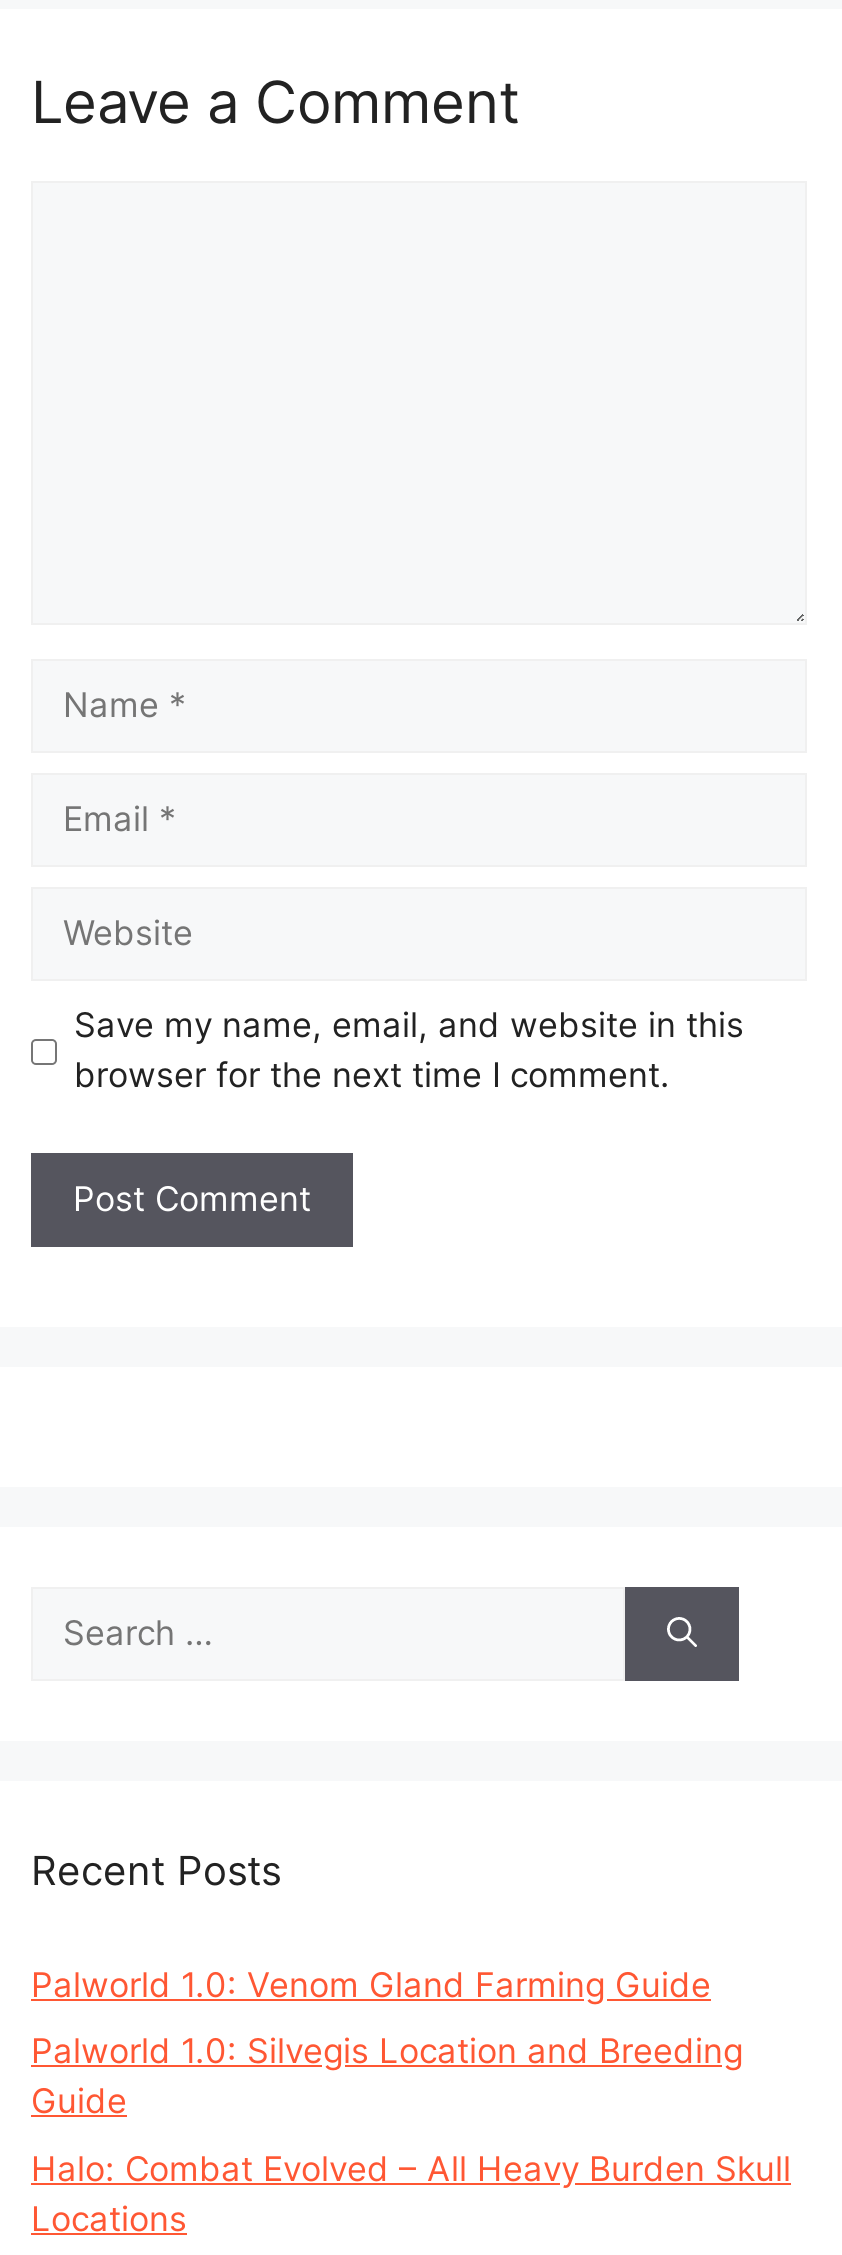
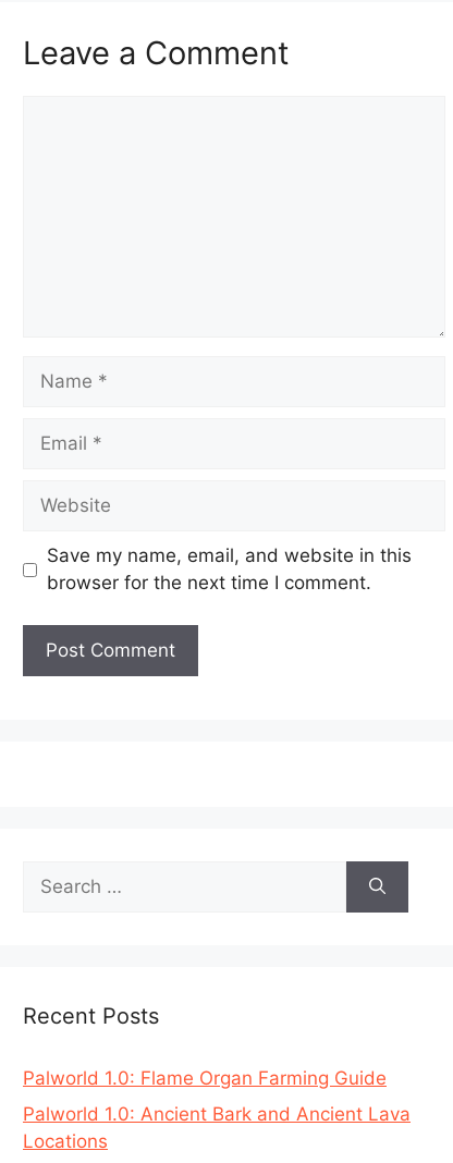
[31,1964,791,2188] Palworld 1.0: Venom Gland Farming Guide | Palworld 1.0: Silvegis Location and Breeding | Guide | Halo: Combat Evolved – All Heavy Burden Skull -> [23,1067,411,1125] Palworld 1.0: Flame Organ Farming Guide | Palworld 1.0: Ancient Bark and Ancient Lava

